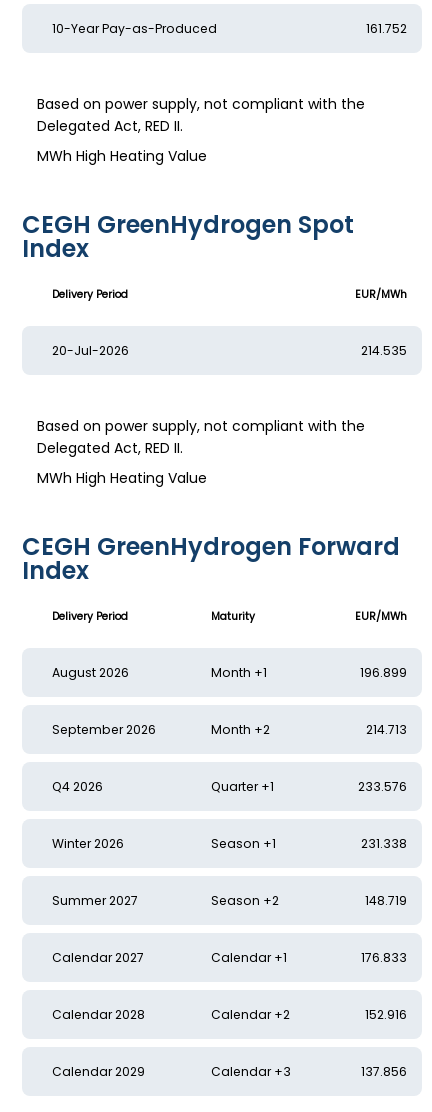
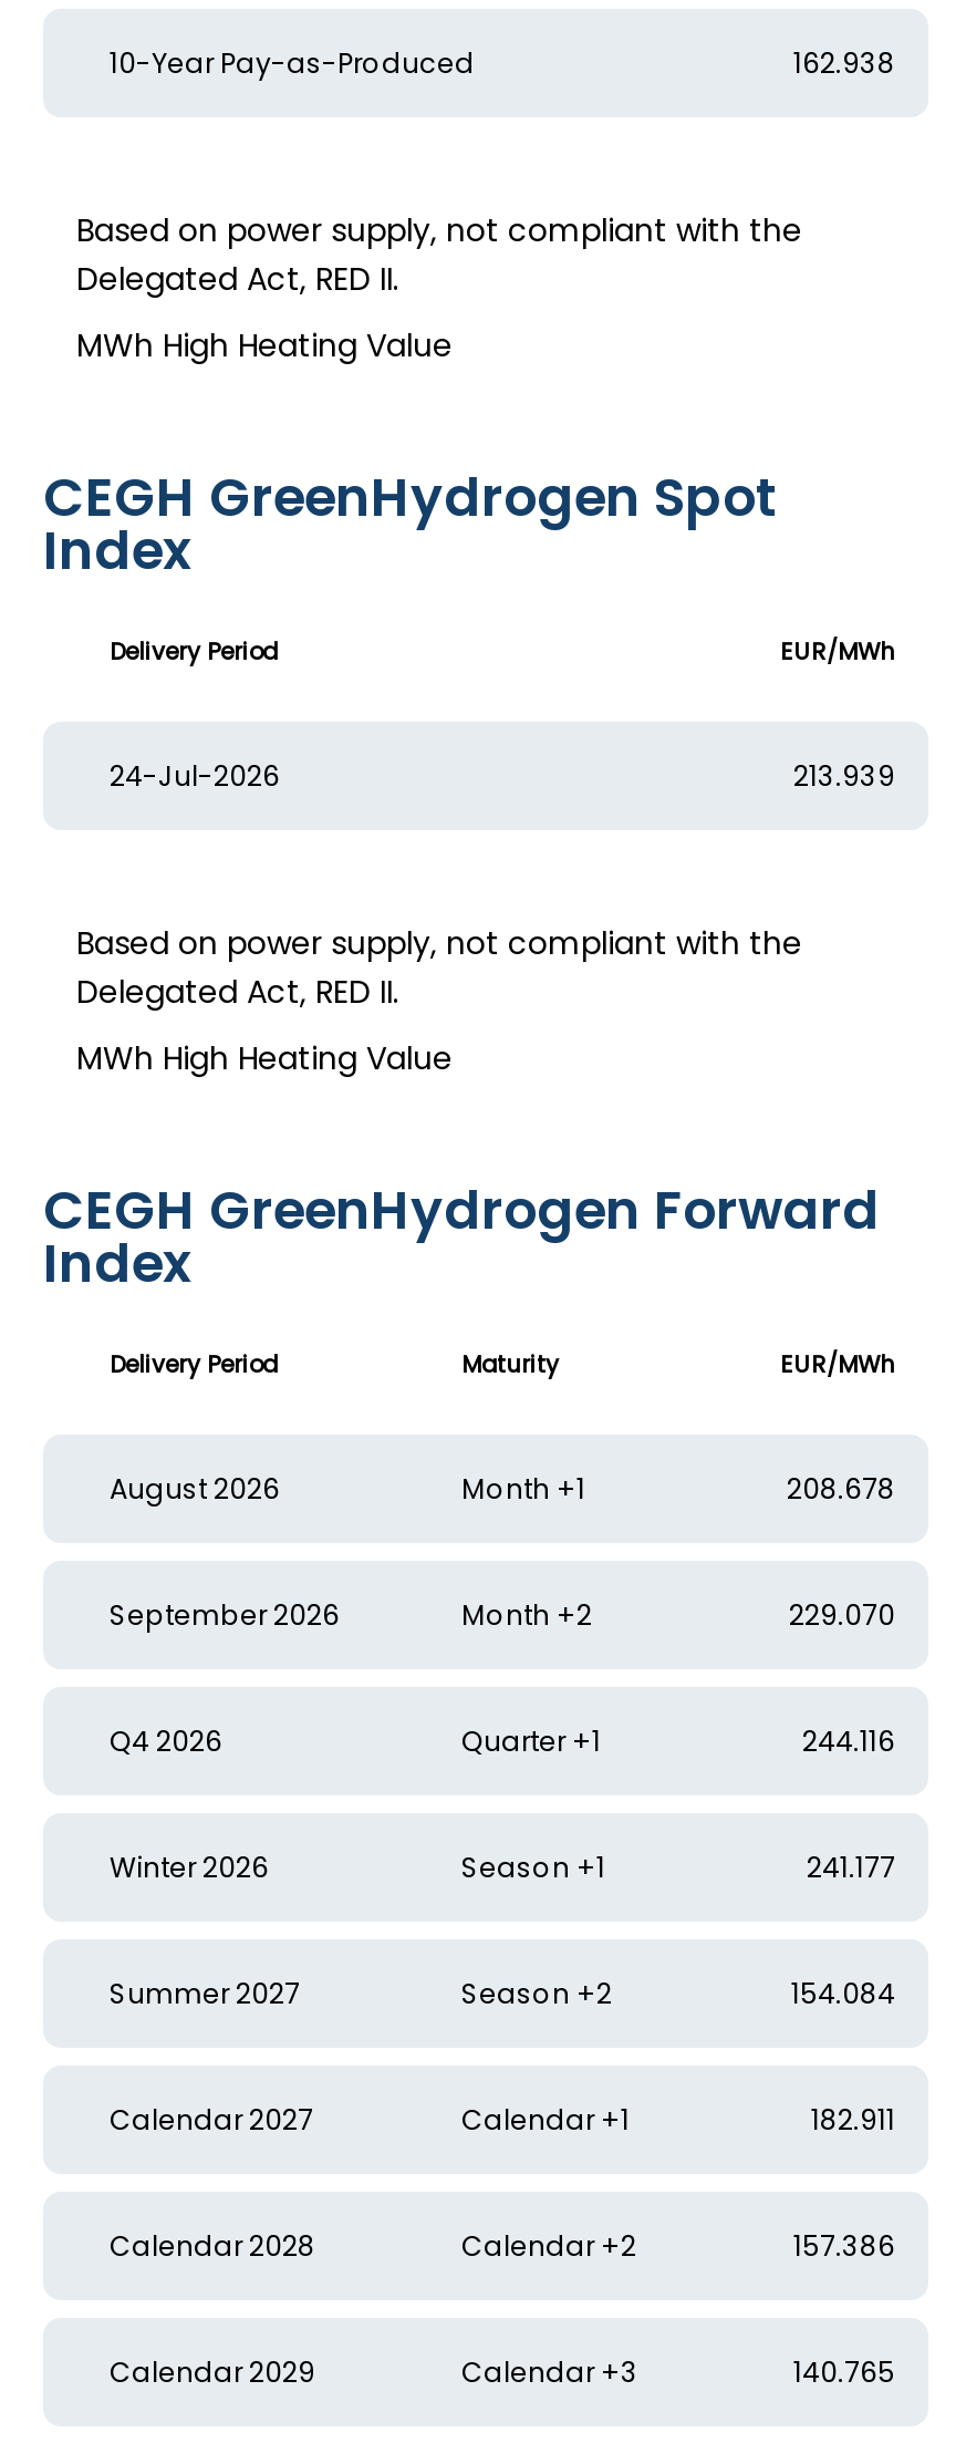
[366,19,407,36] 161.752 -> [793,43,895,81] 162.938
[52,341,407,358] 20-Jul-2026 | 214.535 -> [110,756,895,794] 24-Jul-2026 | 213.939
[360,663,407,680] 196.899 -> [787,1469,895,1507] 208.678
[366,720,407,737] 214.713 -> [789,1595,895,1633] 229.070
[358,777,407,794] 233.576 -> [802,1721,895,1759] 244.116
[361,834,407,851] 231.338 -> [807,1847,895,1885] 241.177
[365,891,407,908] 148.719 -> [791,1974,895,2011] 154.084
[361,948,407,965] 176.833 -> [811,2100,895,2137] 182.911
[365,1005,407,1022] 152.916 -> [793,2226,895,2264] 157.386
[361,1062,407,1079] 137.856 -> [793,2352,895,2390] 140.765

